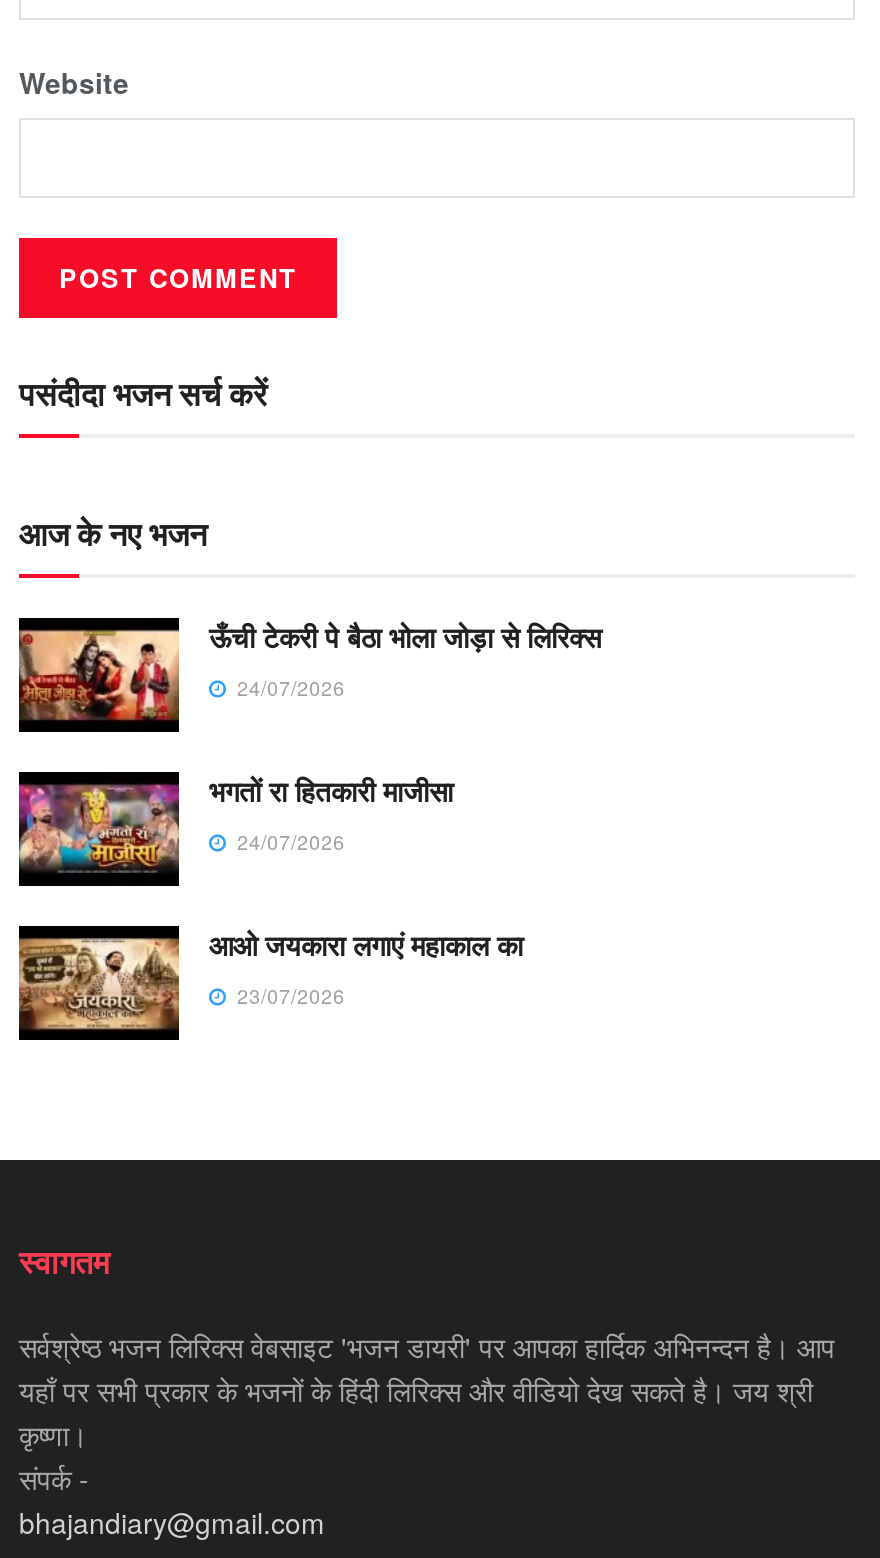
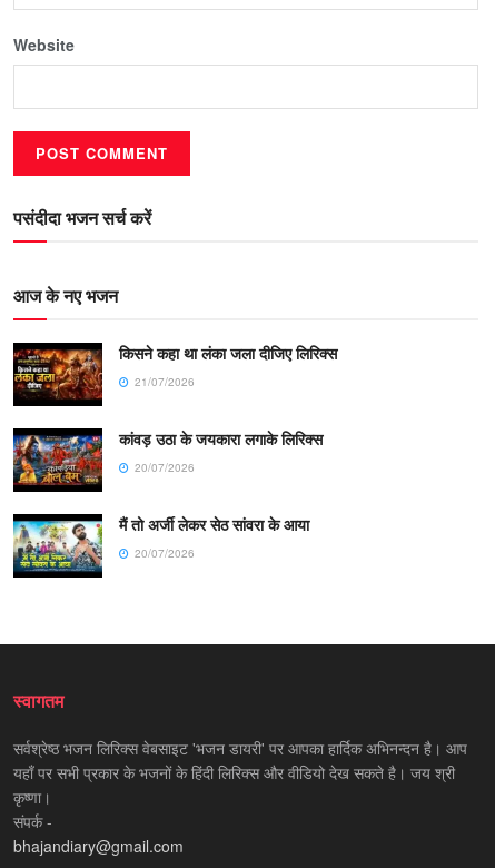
[17,616,601,722] [image] | ऊँची टेकरी पे बैठा भोला जोड़ा से लिरिक्स | 24/07/2026 -> [12,342,337,400] [image] | किसने कहा था लंका जला दीजिए लिरिक्स | 21/07/2026
[17,770,453,872] [image] | भगतों रा हितकारी माजीसा | 24/07/2026 -> [12,427,323,485] [image] | कांवड़ उठा के जयकारा लगाके लिरिक्स | 20/07/2026
[17,925,523,1032] [image] | आओ जयकारा लगाएं महाकाल का | 23/07/2026 -> [12,513,309,572] [image] | मैं तो अर्जी लेकर सेठ सांवरा के आया | 20/07/2026

